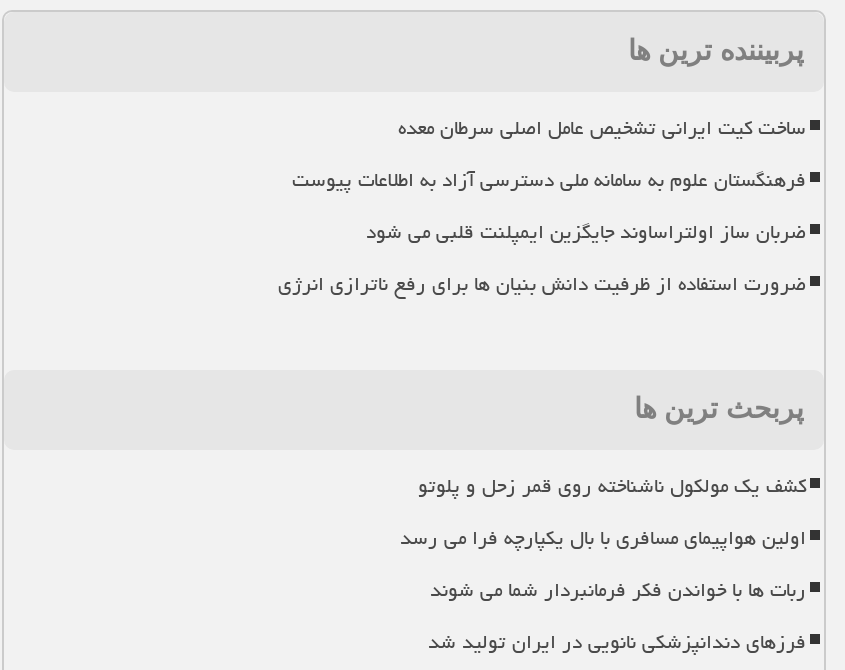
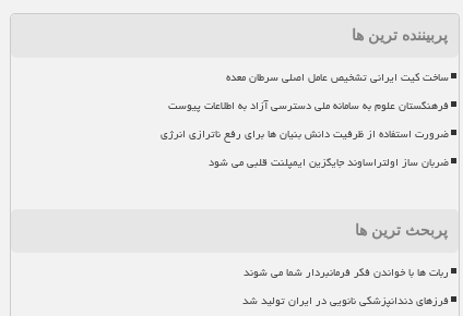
moved [366,212,806,252] -> [209,152,449,173]: ضربان ساز اولتراساوند جایگزین ایمپلنت قلبی می شود
[400,466,806,558] کشف یک مولکول ناشناخته روی قمر زحل و پلوتو | اولین هواپیمای مسافری با بال یکپارچه فرا می رسد -> none

